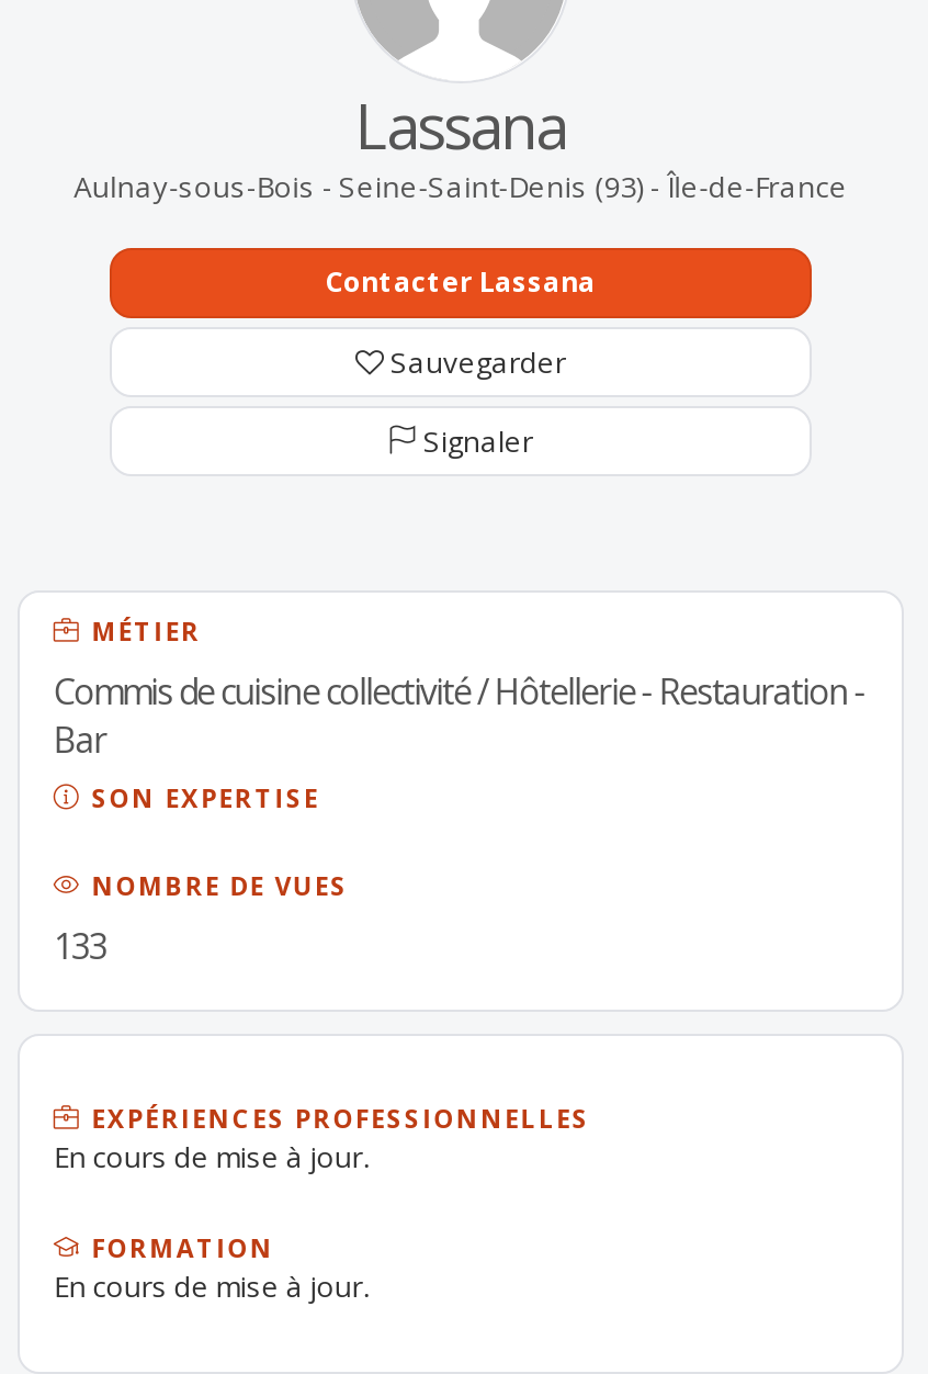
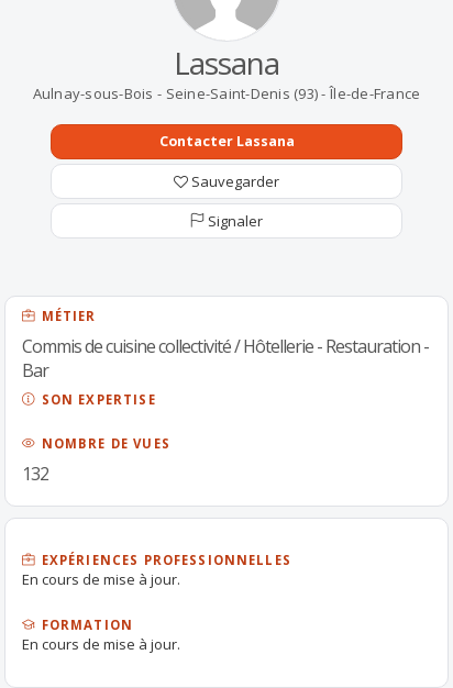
[54,922,106,970] 133 -> [22,462,49,486] 132

